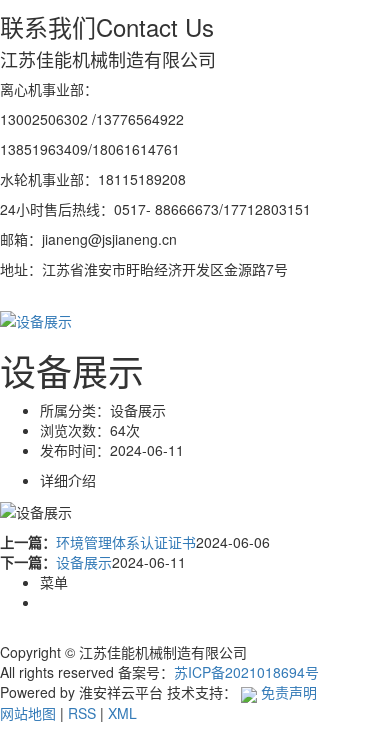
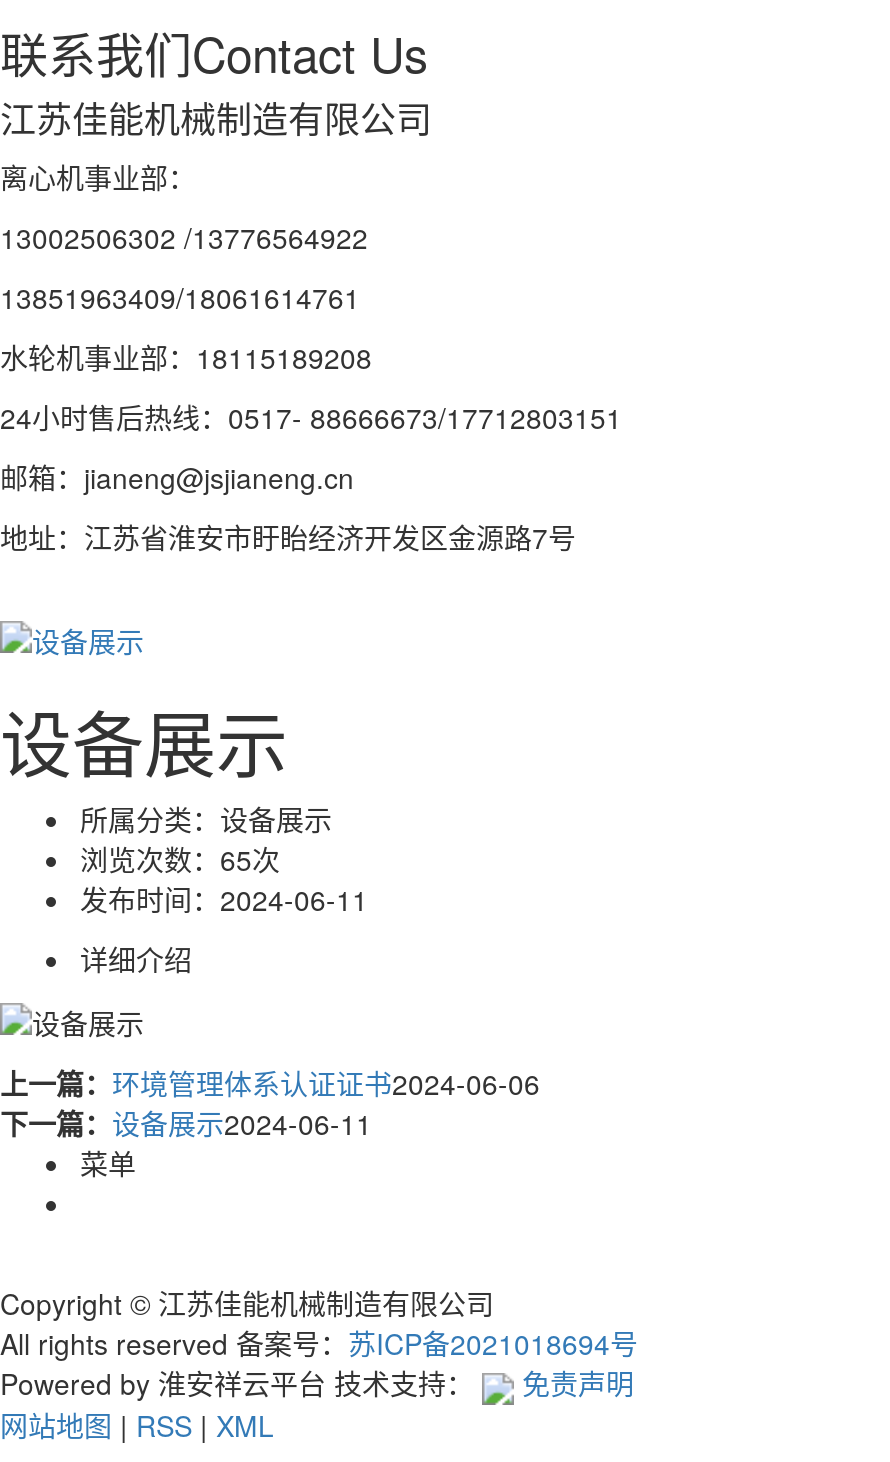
[40,420,140,440] 浏览次数：64次 -> [80,839,280,879] 浏览次数：65次

